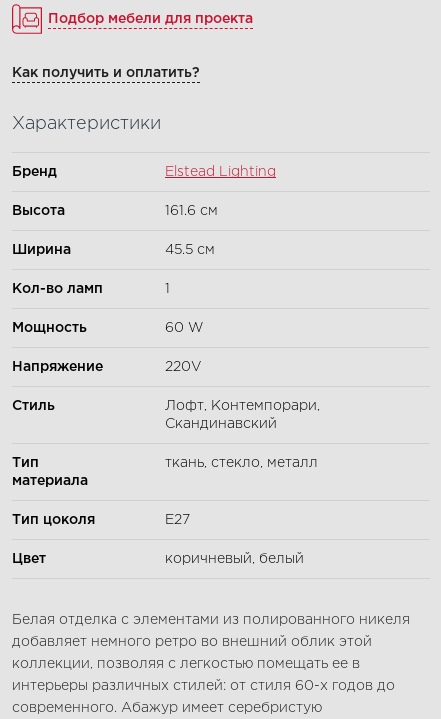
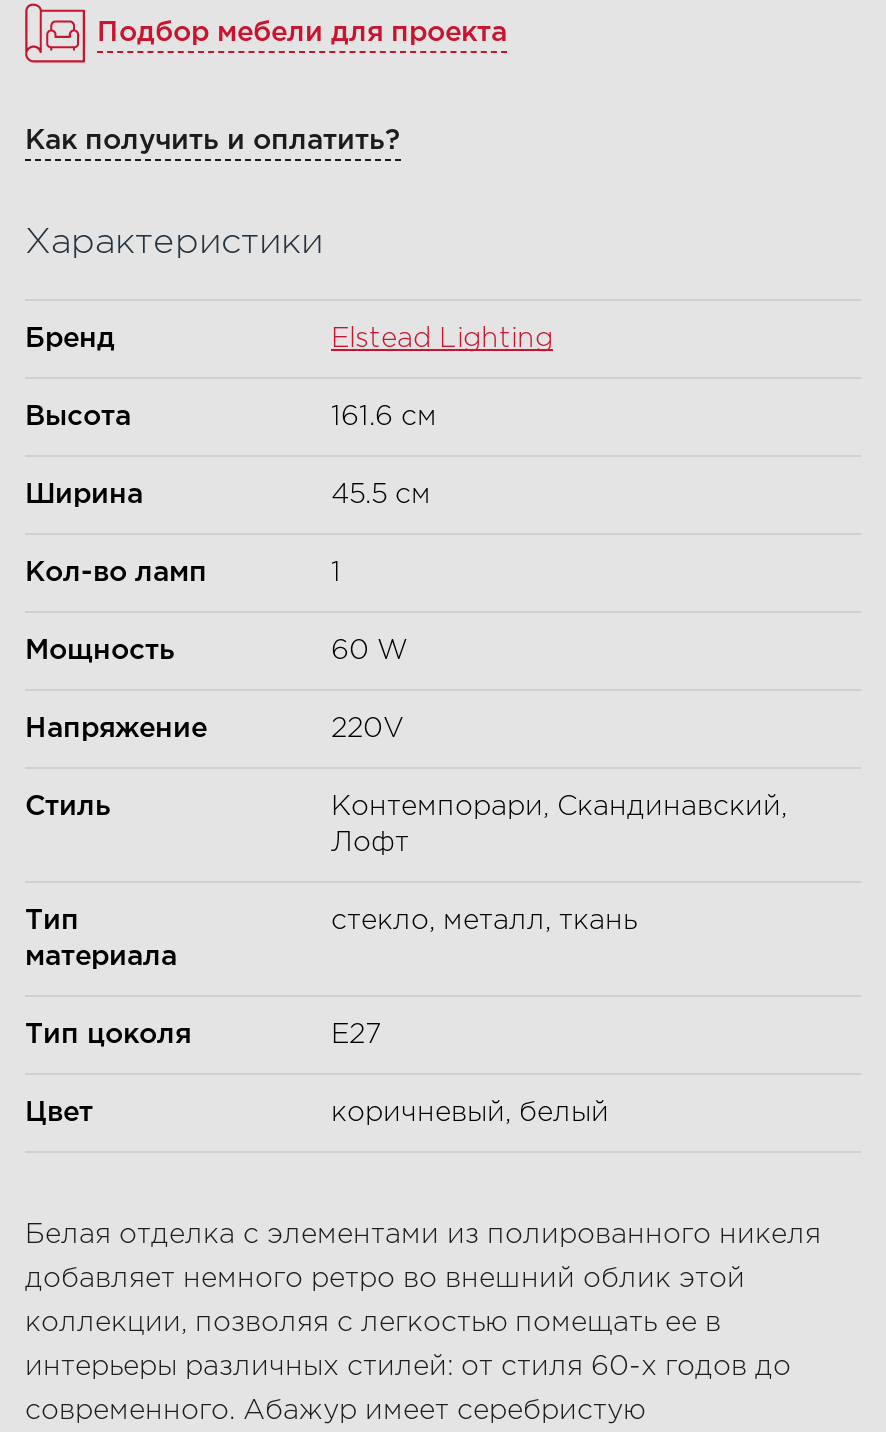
[165,400,320,412] Лофт, Контемпорари, -> [331,796,787,820] Контемпорари, Скандинавский,
[165,418,277,430] Скандинавский -> [331,832,409,856] Лофт
[165,457,318,469] ткань, стекло, металл -> [331,910,637,934] стекло, металл, ткань

